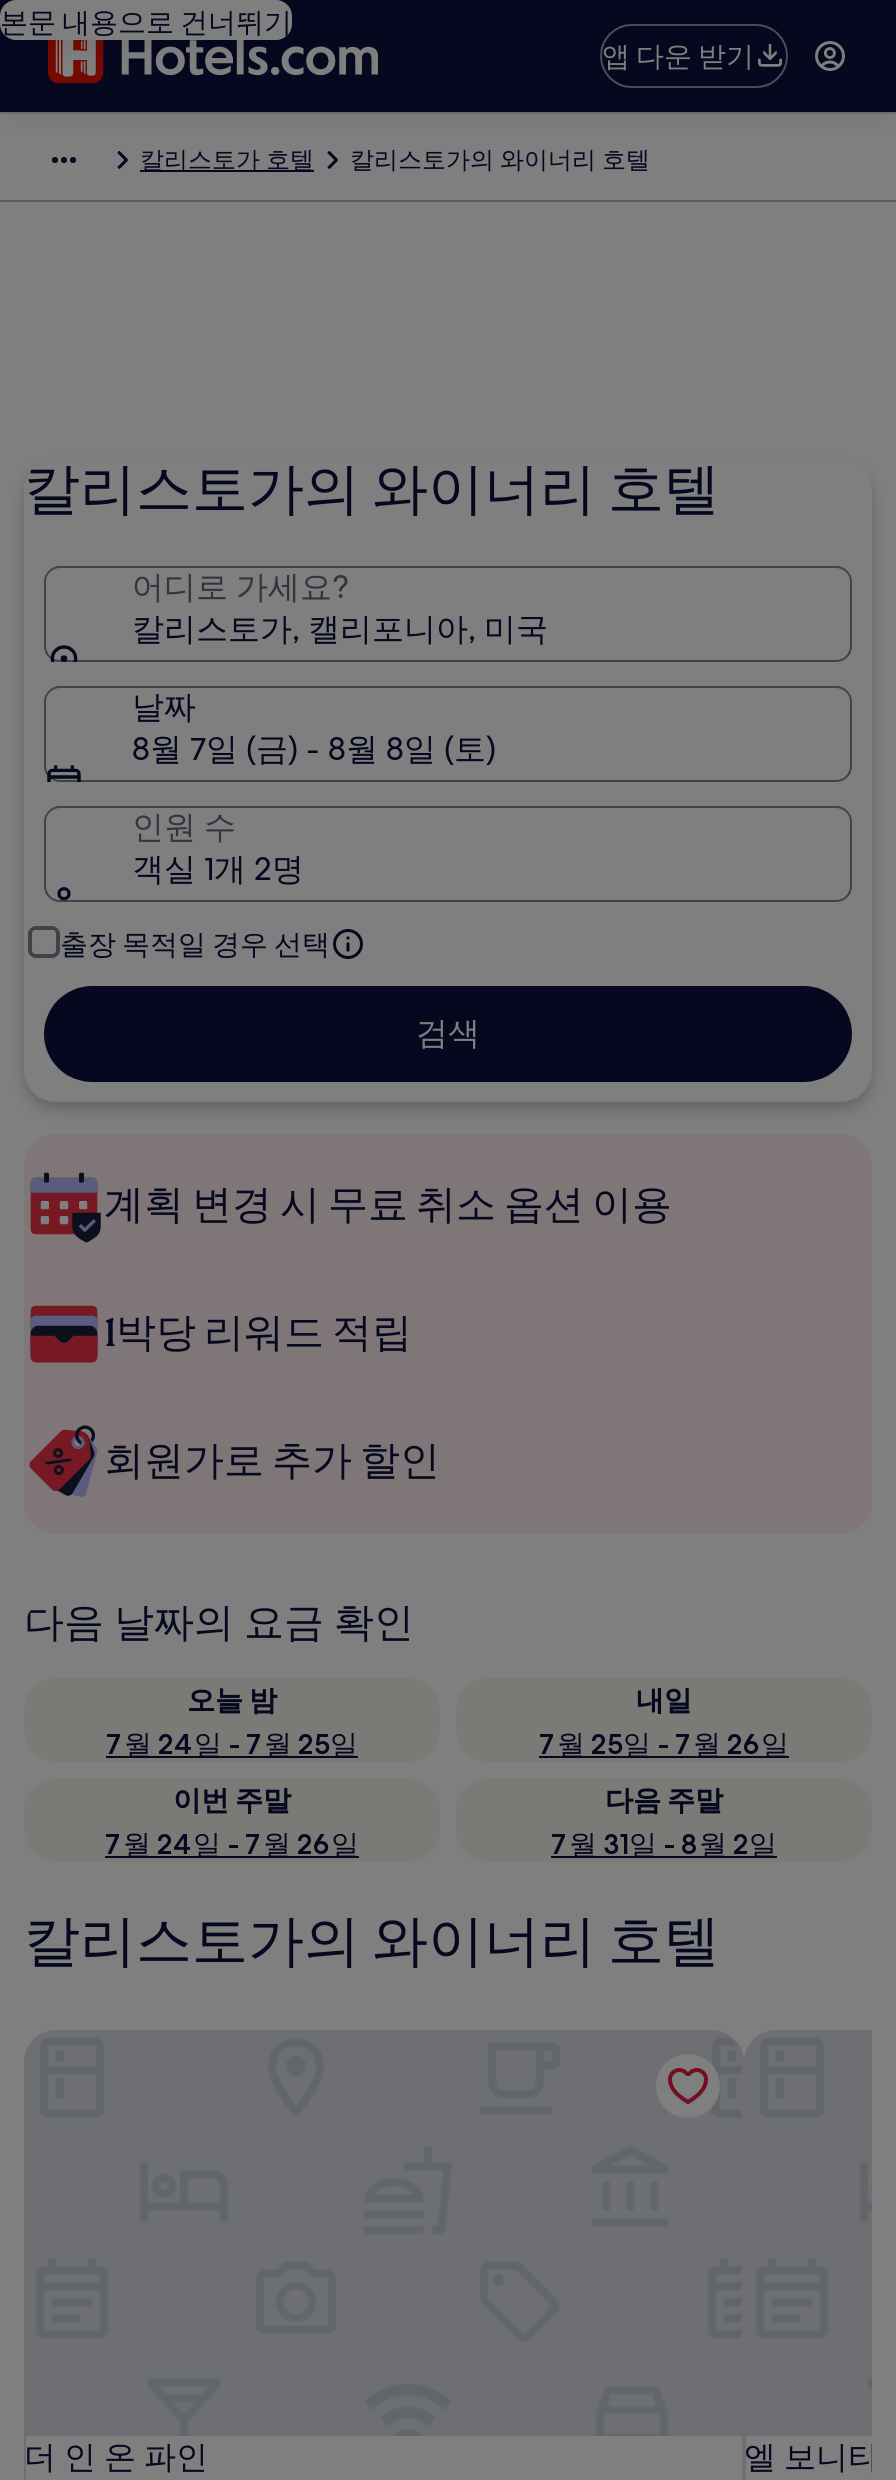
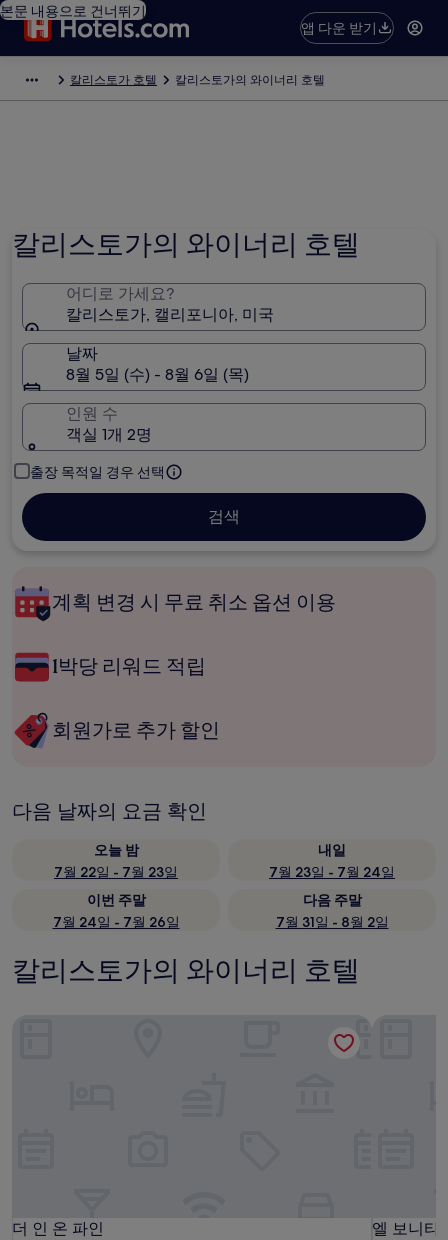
[132,728,496,770] 8월 7일 (금) - 8월 8일 (토) -> [66,364,249,385] 8월 5일 (수) - 8월 6일 (목)
[106,1726,358,1762] 7월 24일 - 7월 25일 -> [54,863,178,881] 7월 22일 - 7월 23일
[539,1726,789,1762] 7월 25일 - 7월 26일 -> [269,863,395,881] 7월 23일 - 7월 24일

